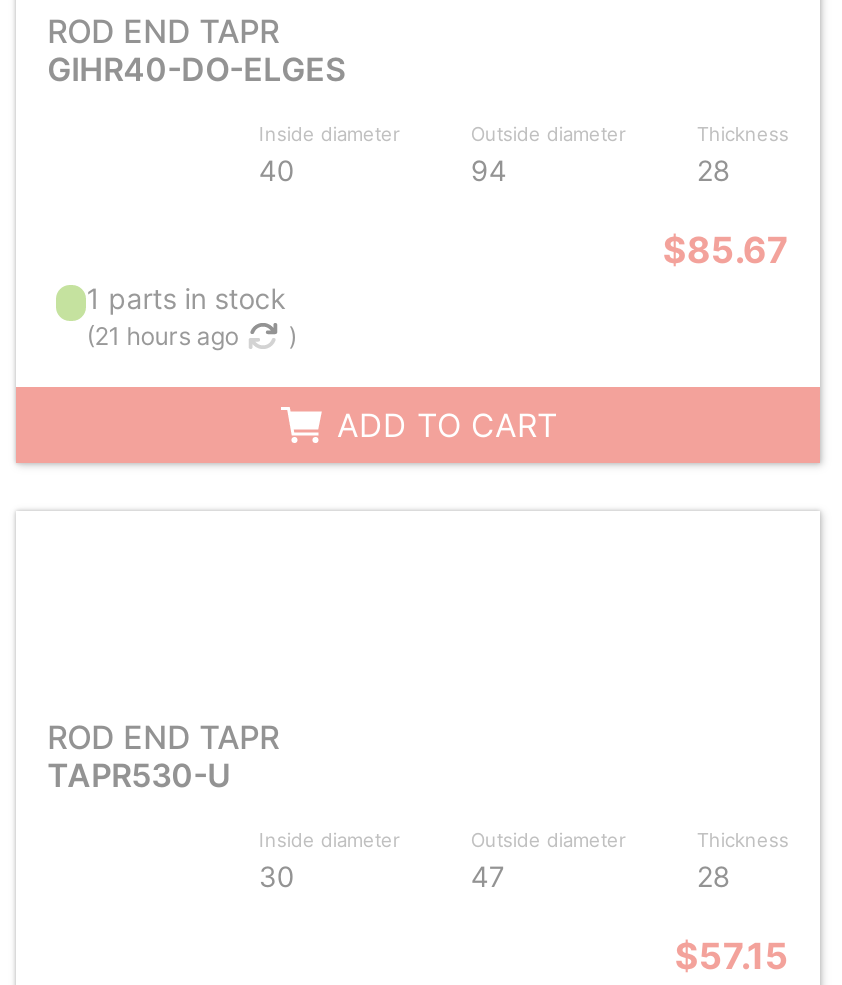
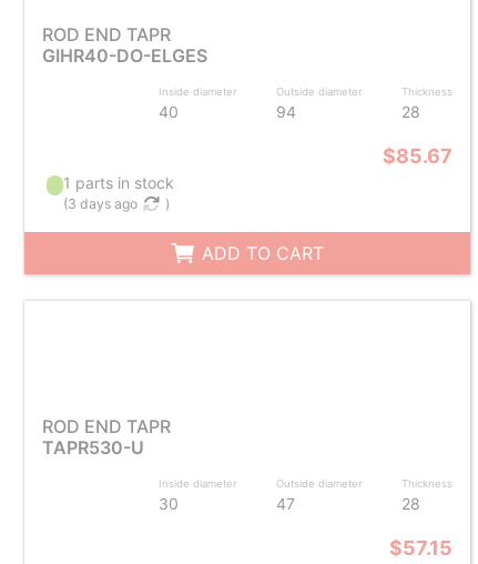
[86,321,238,351] (21 hours ago -> [63,195,138,212] (3 days ago

